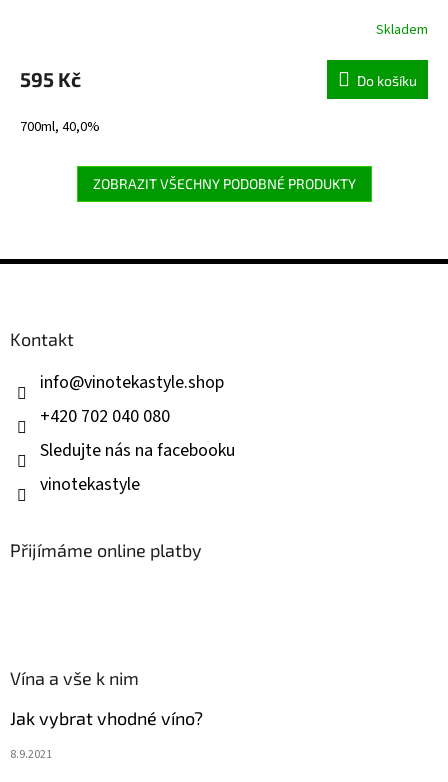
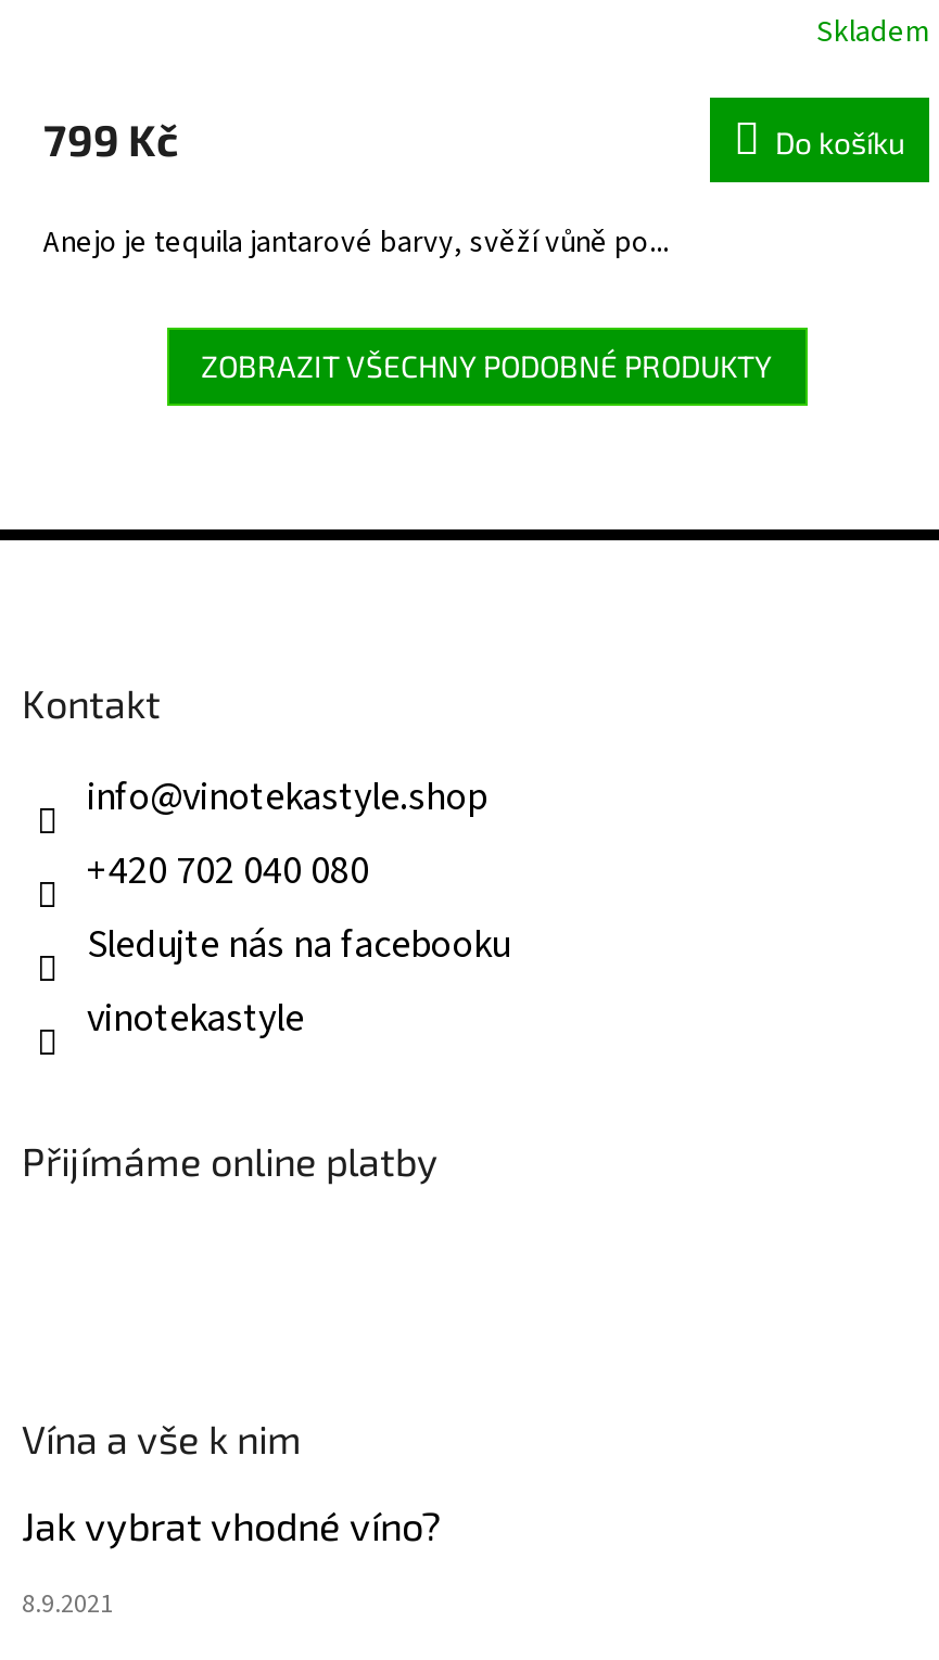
[20,67,81,91] 595 Kč -> [43,112,178,164] 799 Kč
[20,117,100,137] 700ml, 40,0% -> [43,220,669,264] Anejo je tequila jantarové barvy, svěží vůně po...

